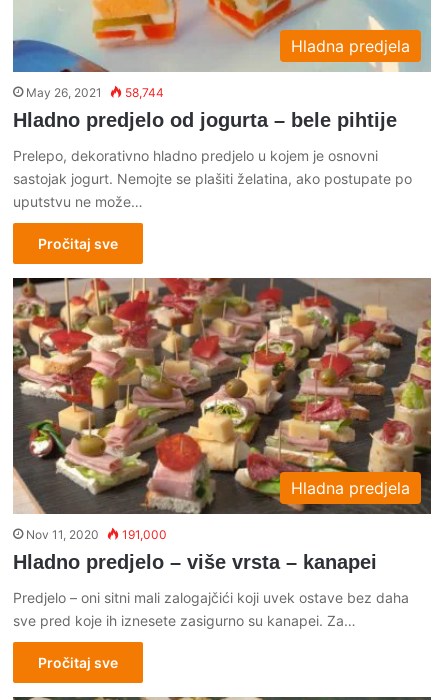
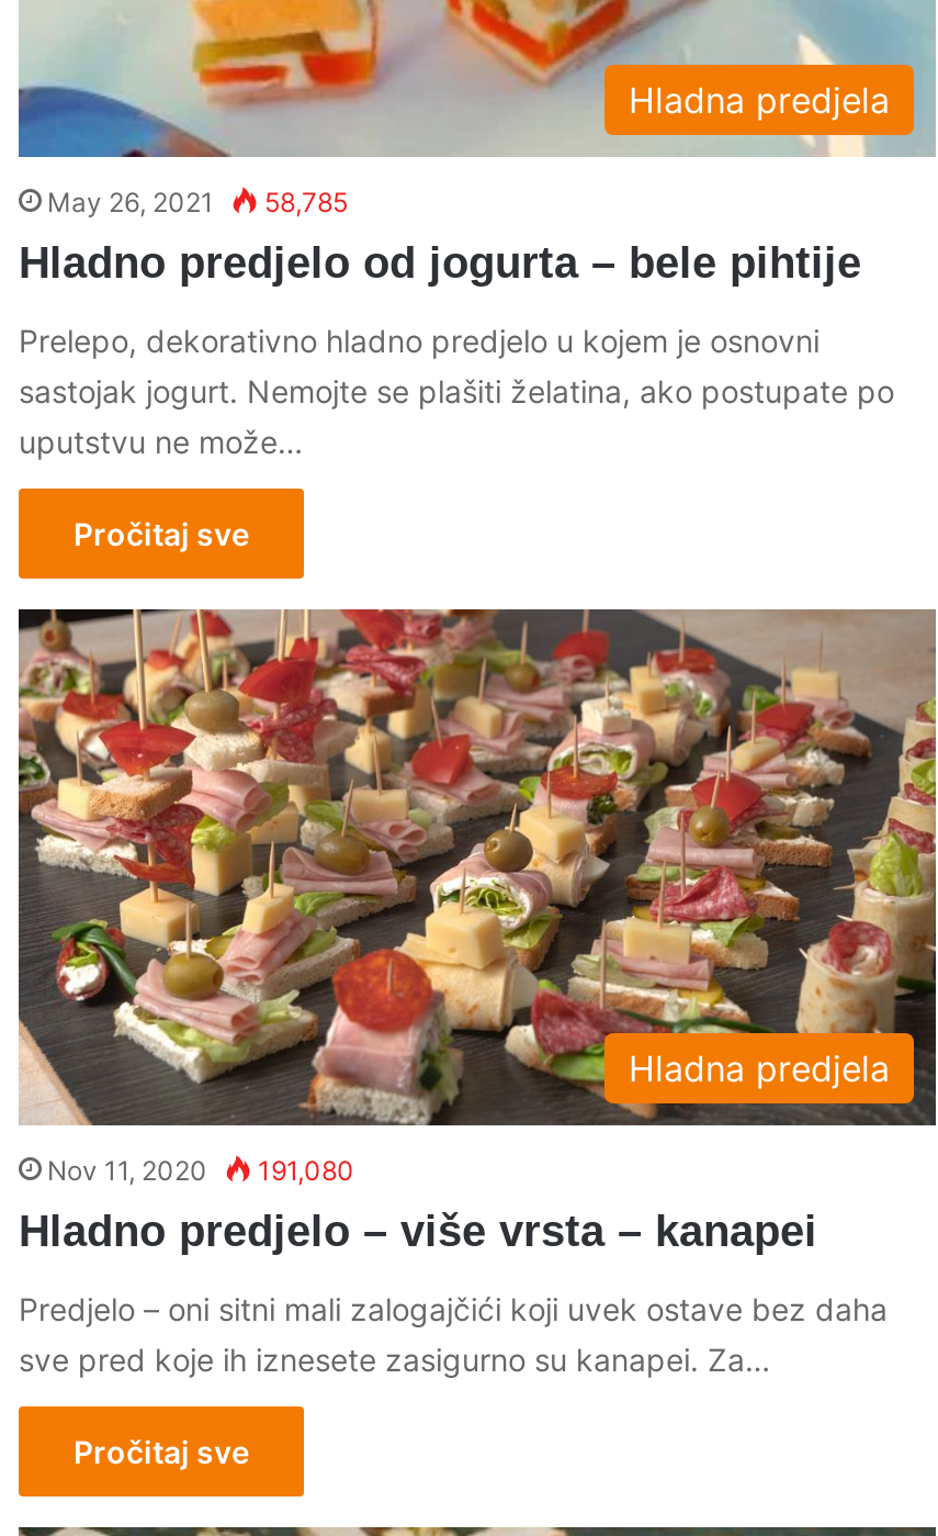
[26,85,164,100] May 26, 2021 58,744 -> [47,186,348,219] May 26, 2021 58,785
[26,526,167,541] Nov 11, 2020 191,000 -> [47,1154,354,1187] Nov 11, 2020 191,080

